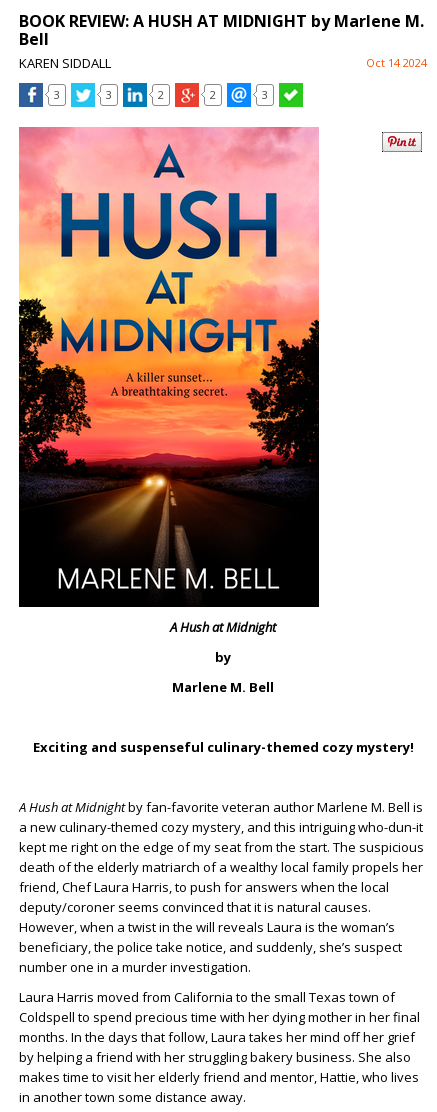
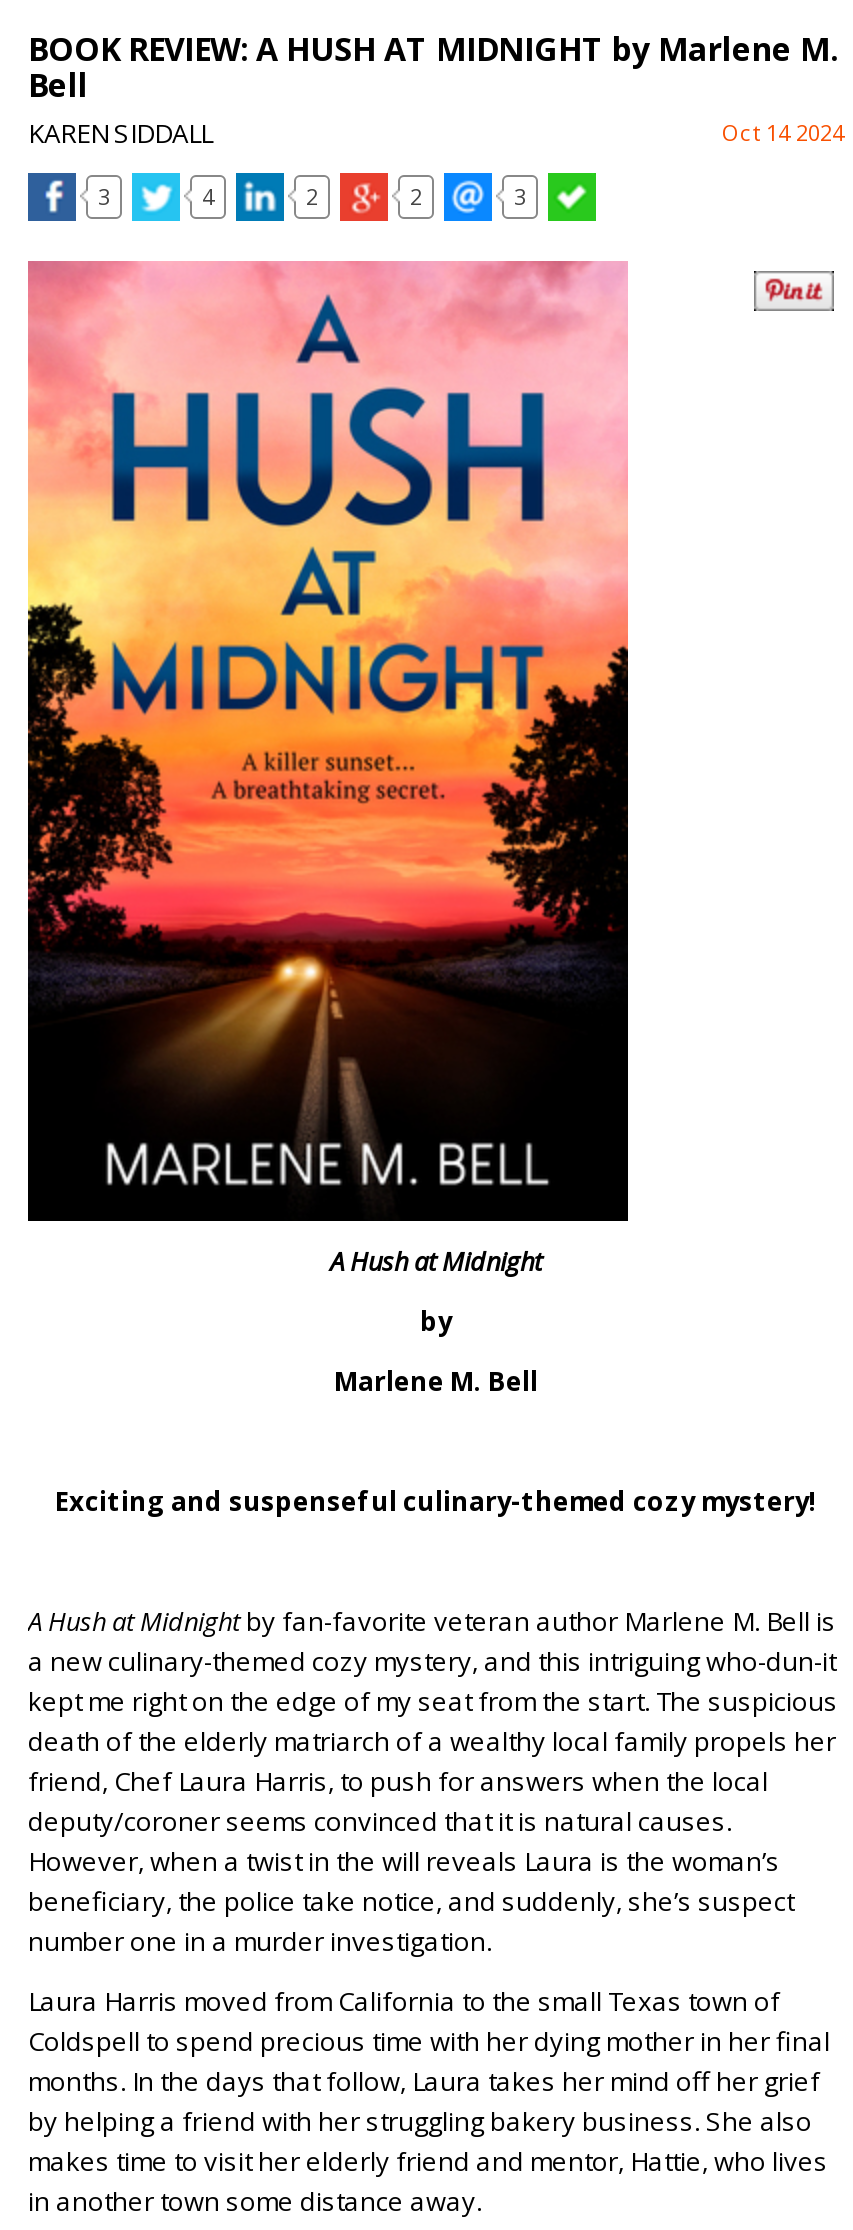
[106,86,112,101] 3 -> [202,180,214,210] 4

